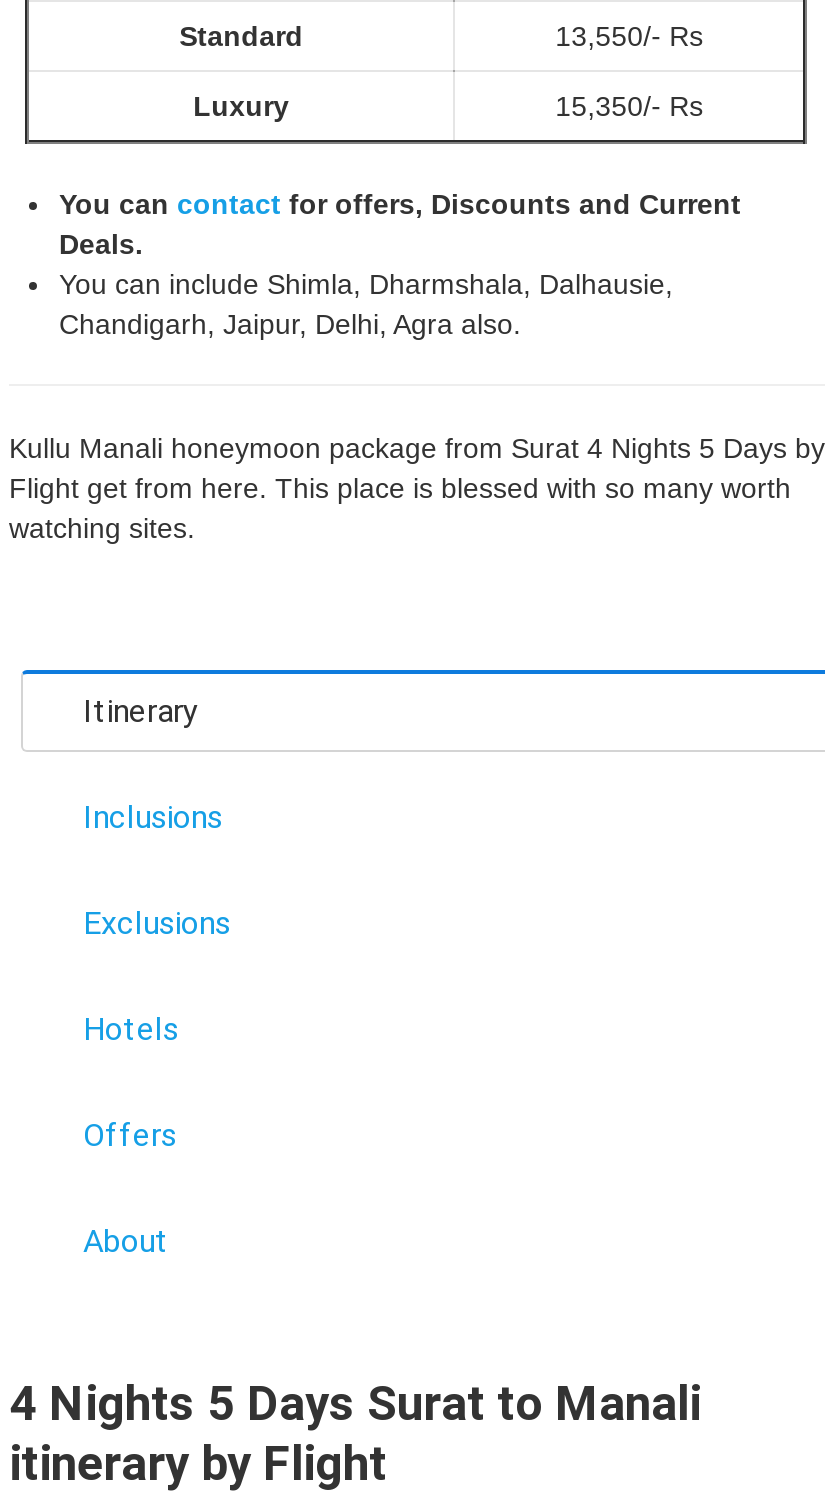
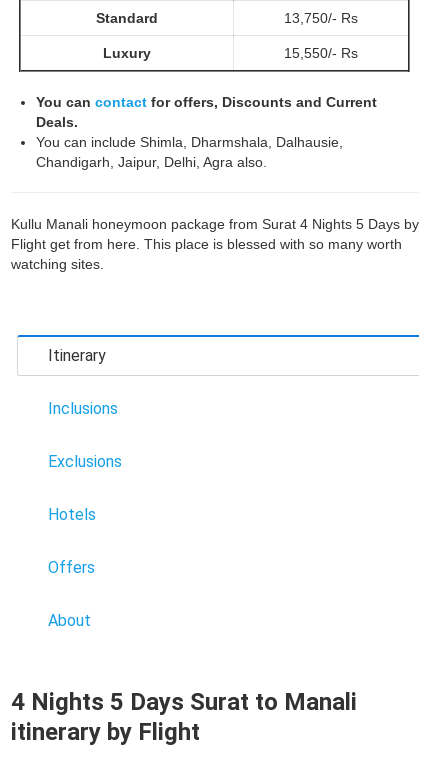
[555,20,703,52] 13,550/- Rs -> [284,10,358,26] 13,750/- Rs
[555,90,703,122] 15,350/- Rs -> [284,45,358,61] 15,550/- Rs

